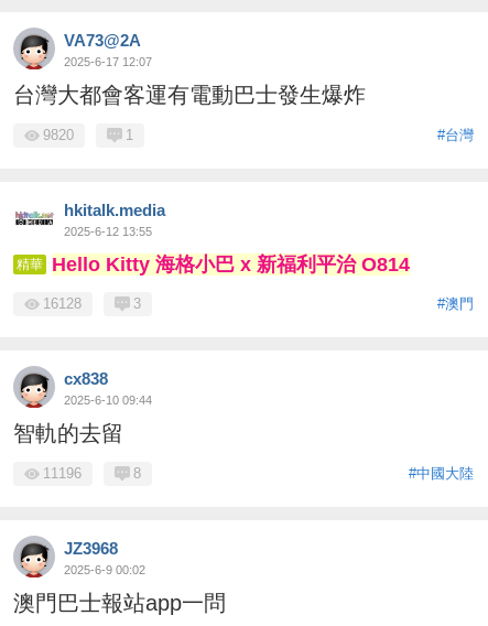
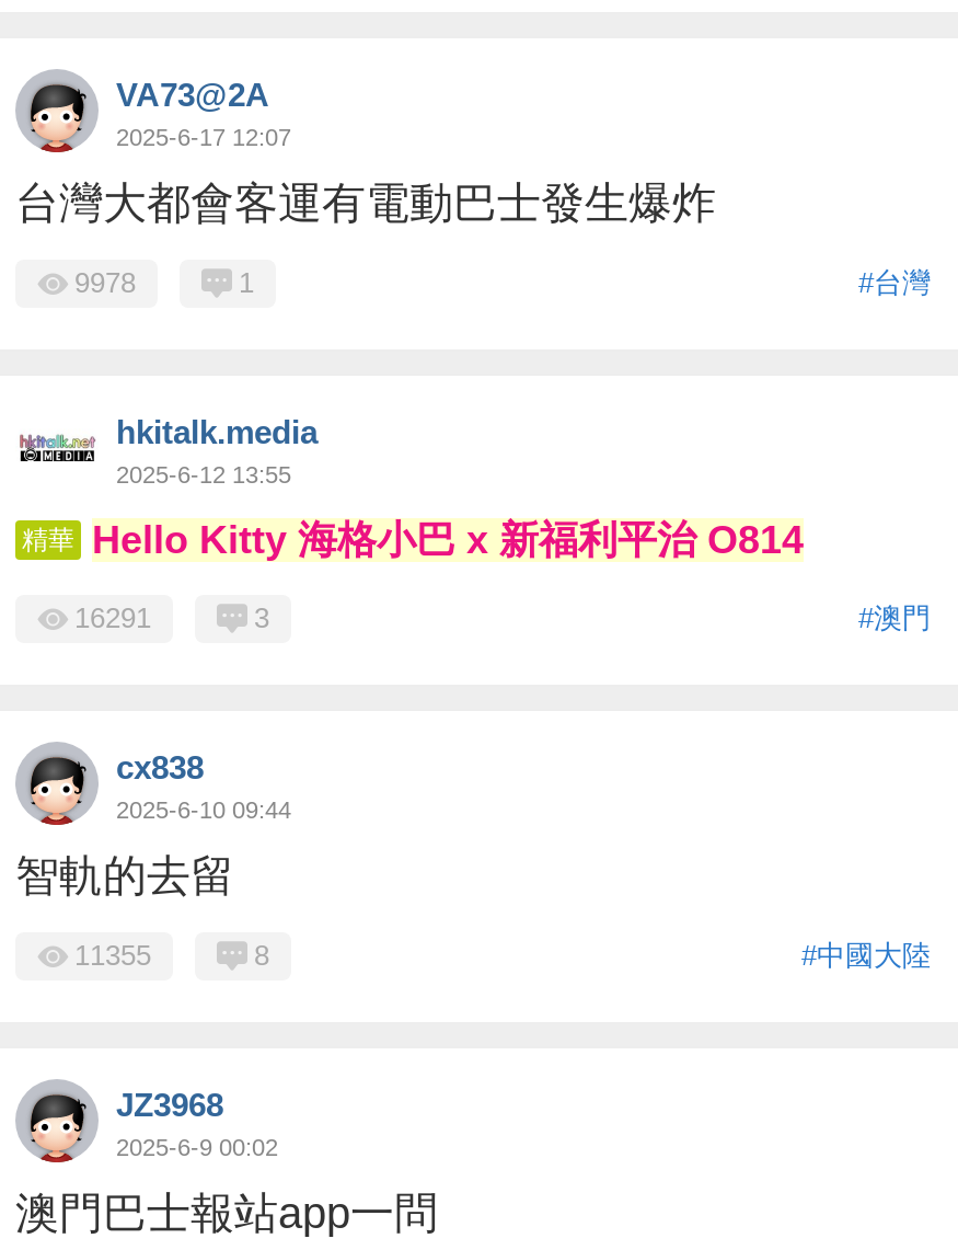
[43,127,74,143] 9820 -> [74,266,136,299] 9978
[43,295,82,312] 16128 -> [74,601,151,634] 16291
[43,465,82,482] 11196 -> [74,939,151,972] 11355

